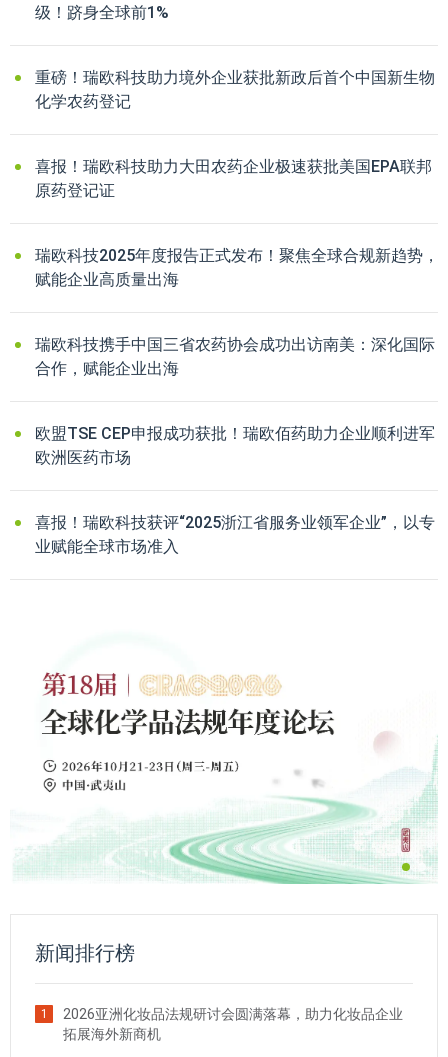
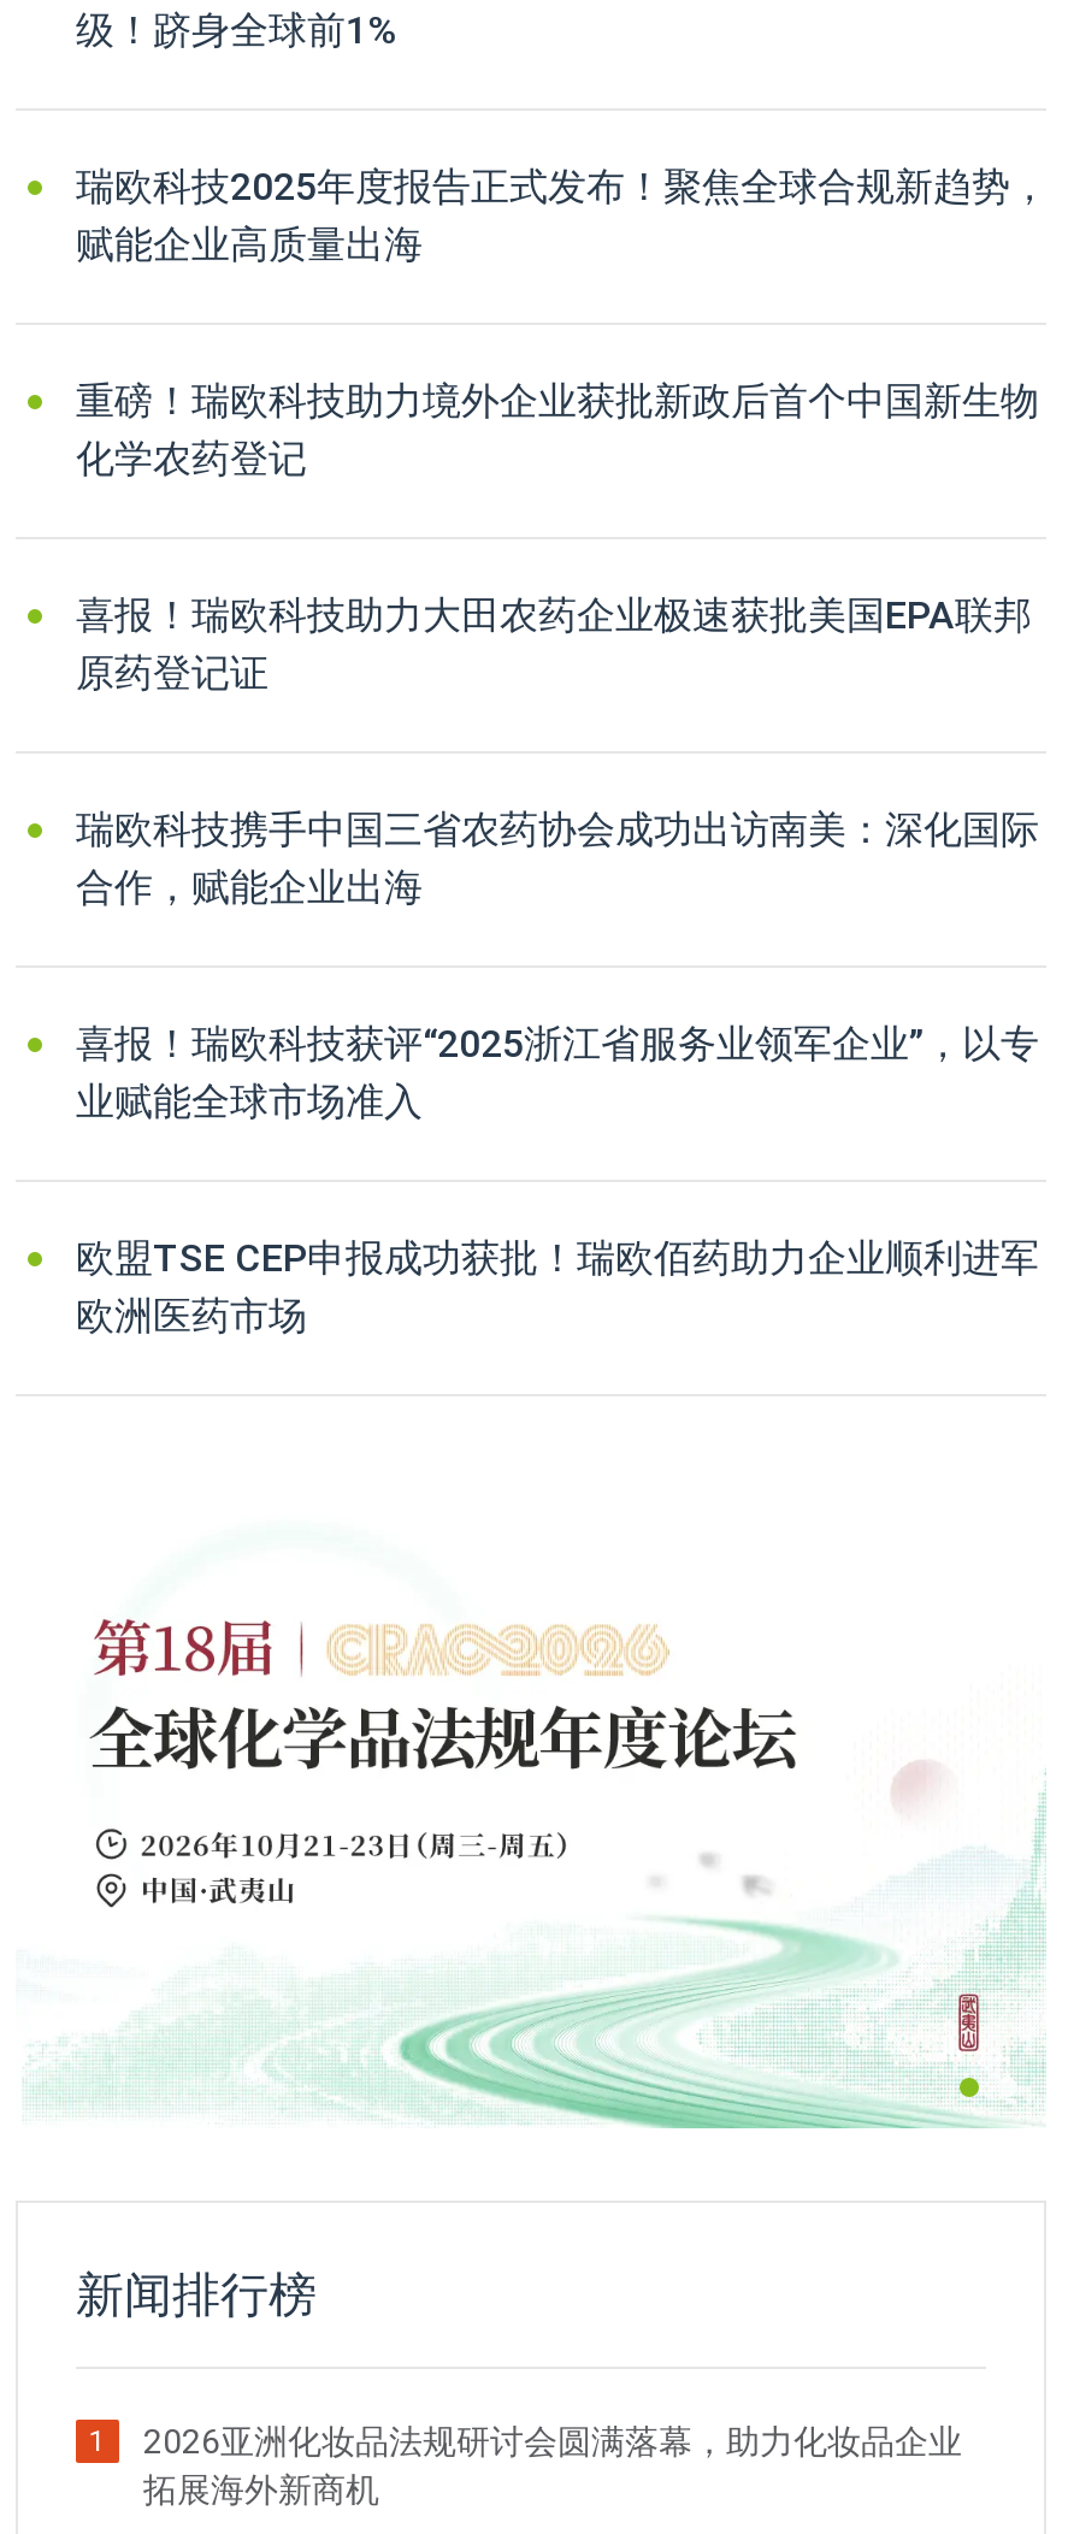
moved [35,68,435,200] -> [76,378,1039,696]: 重磅！瑞欧科技助力境外企业获批新政后首个中国新生物 | 化学农药登记 | 喜报！瑞欧科技助力大田农药企业极速获批美国EPA联邦 | 原药登记证
moved [35,246,439,289] -> [76,164,1049,267]: 瑞欧科技2025年度报告正式发布！聚焦全球合规新趋势， | 赋能企业高质量出海
moved [35,424,435,467] -> [76,1235,1039,1339]: 欧盟TSE CEP申报成功获批！瑞欧佰药助力企业顺利进军 | 欧洲医药市场
moved [35,513,435,556] -> [76,1021,1039,1124]: 喜报！瑞欧科技获评“2025浙江省服务业领军企业”，以专 | 业赋能全球市场准入

